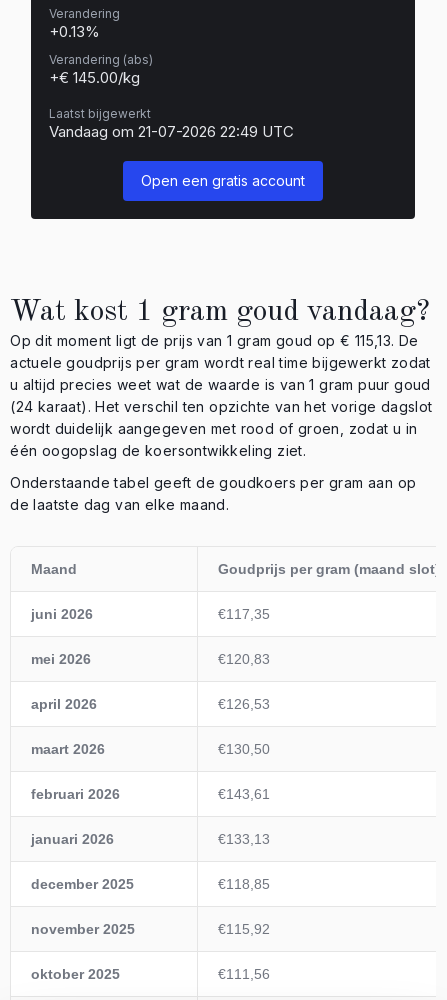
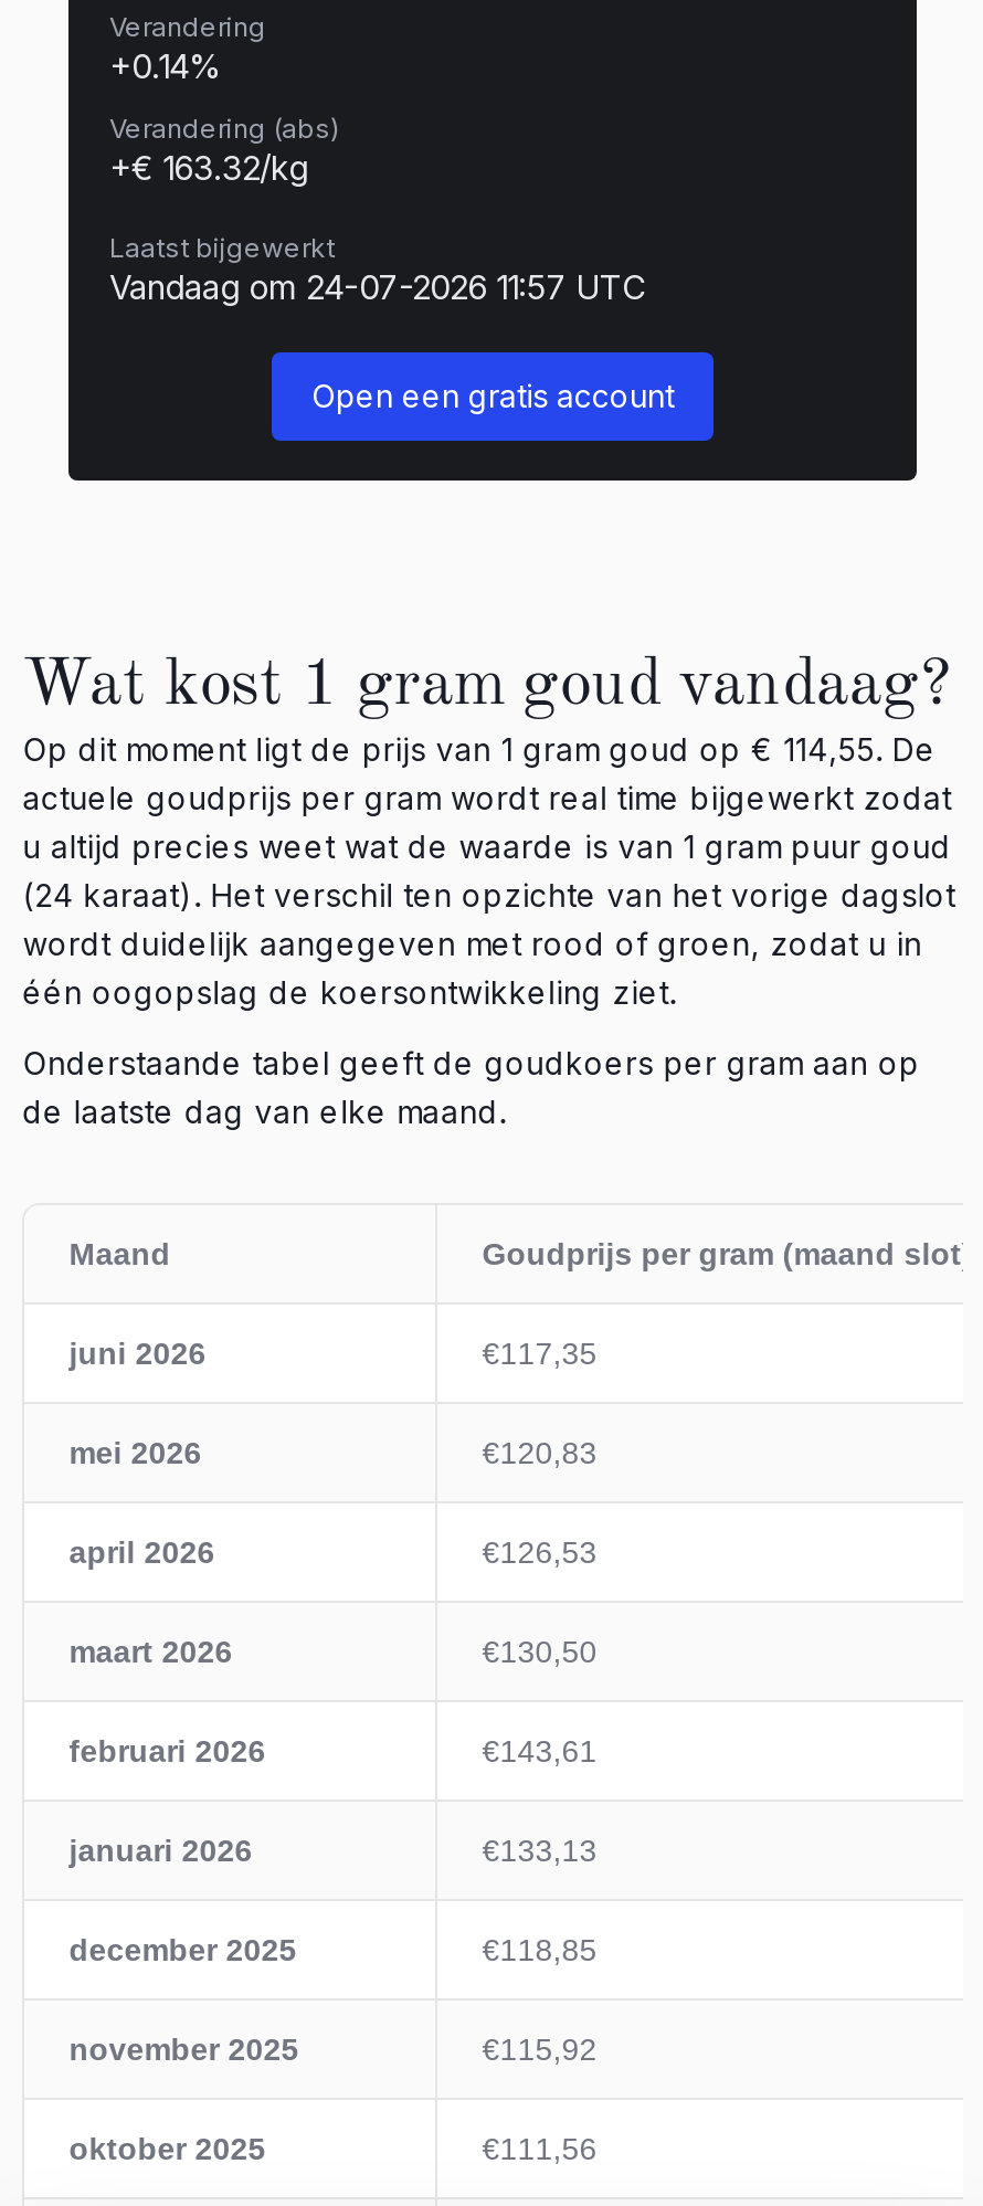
[49,22,100,41] +0.13% -> [109,46,222,88] +0.14%
[49,68,140,87] +€ 145.00/kg -> [109,148,308,190] +€ 163.32/kg
[49,122,294,141] Vandaag om 21-07-2026 22:49 UTC -> [109,267,646,309] Vandaag om 24-07-2026 11:57 UTC
[10,332,419,349] Op dit moment ligt de prijs van 1 gram goud op € 115,13. De -> [23,730,936,767] Op dit moment ligt de prijs van 1 gram goud op € 114,55. De

